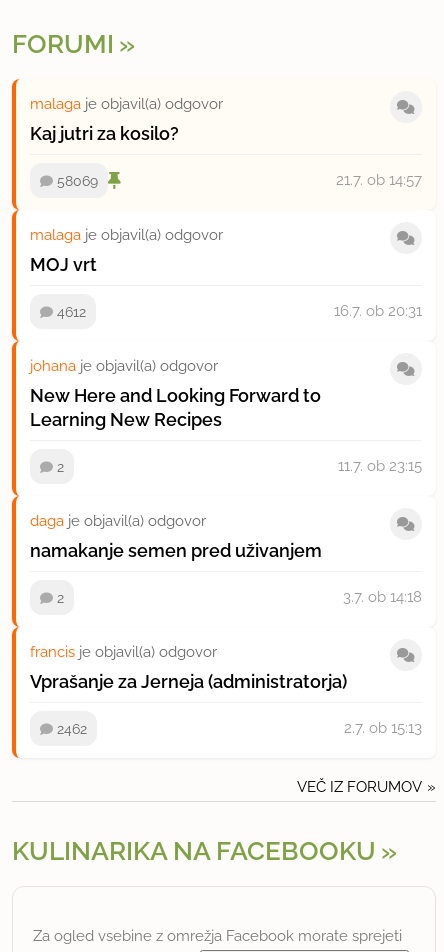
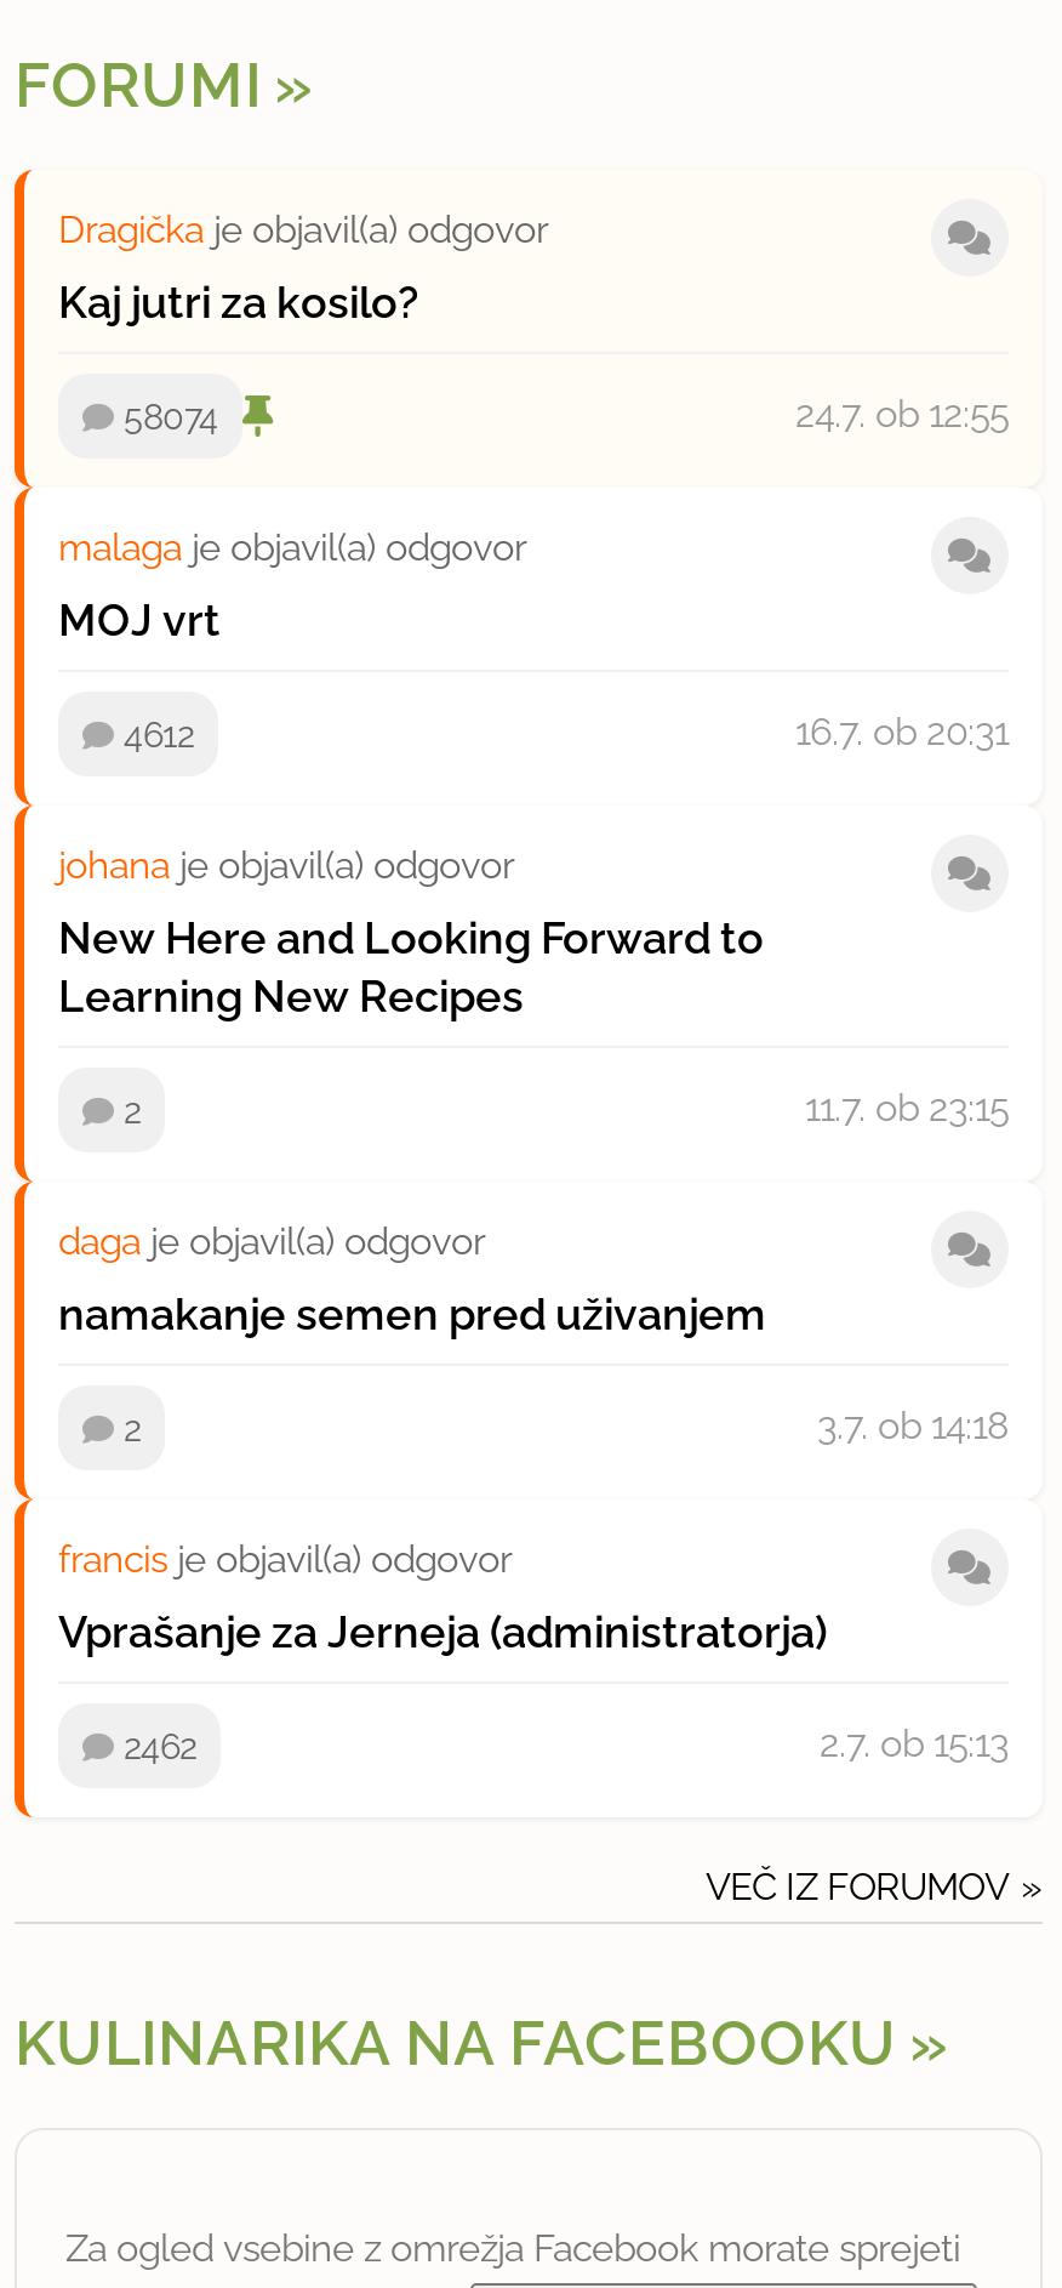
[30,95,223,113] malaga je objavil(a) odgovor -> [58,210,548,253] Dragička je objavil(a) odgovor
[57,172,98,189] 58069 -> [124,396,218,438] 58074
[336,171,422,189] 21.7. ob 14:57 -> [795,394,1009,438] 24.7. ob 12:55

